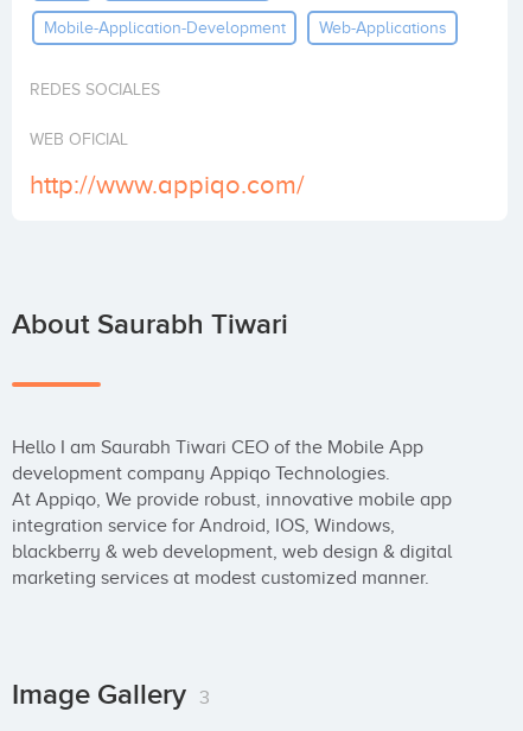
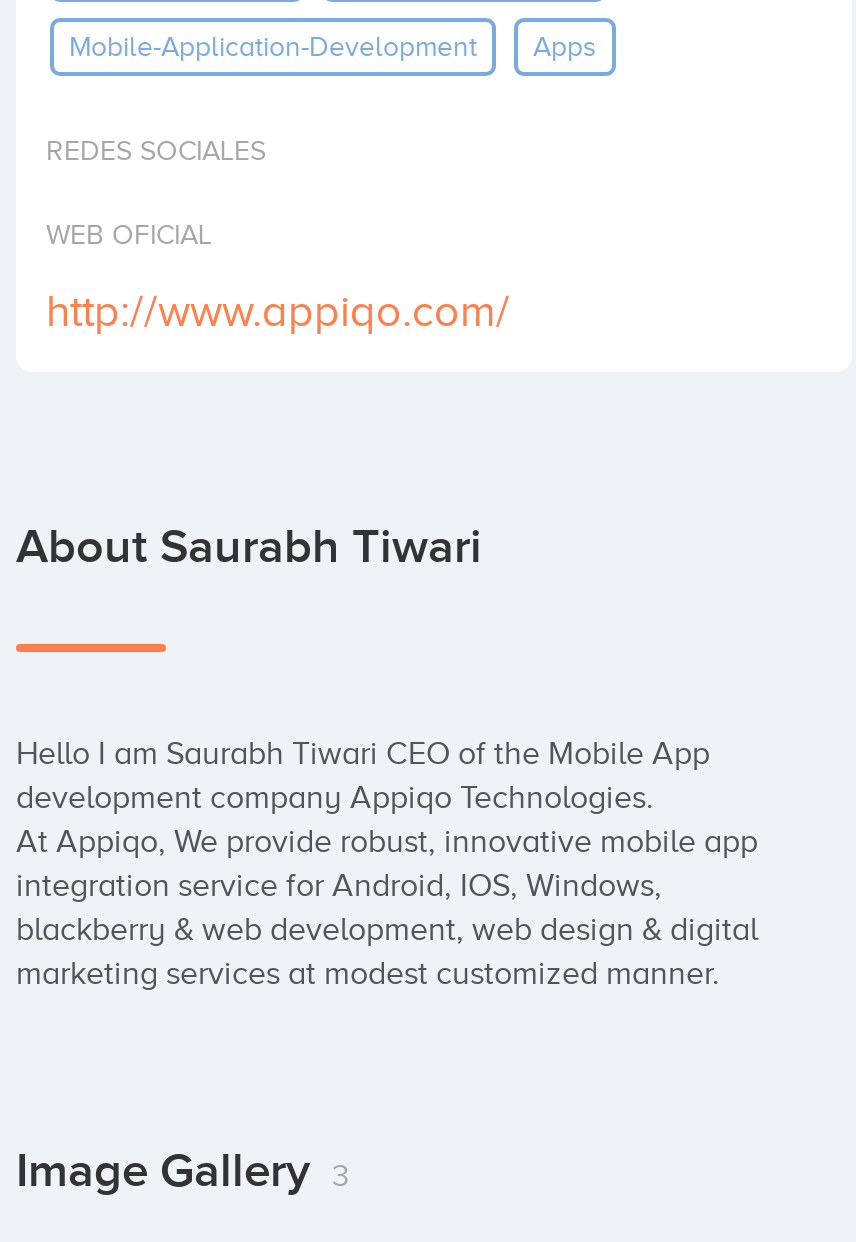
[318,18,447,36] Web-Applications -> [533,31,597,61] Apps

